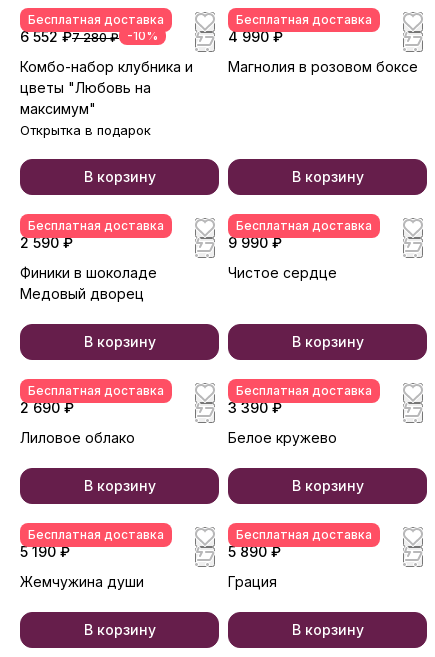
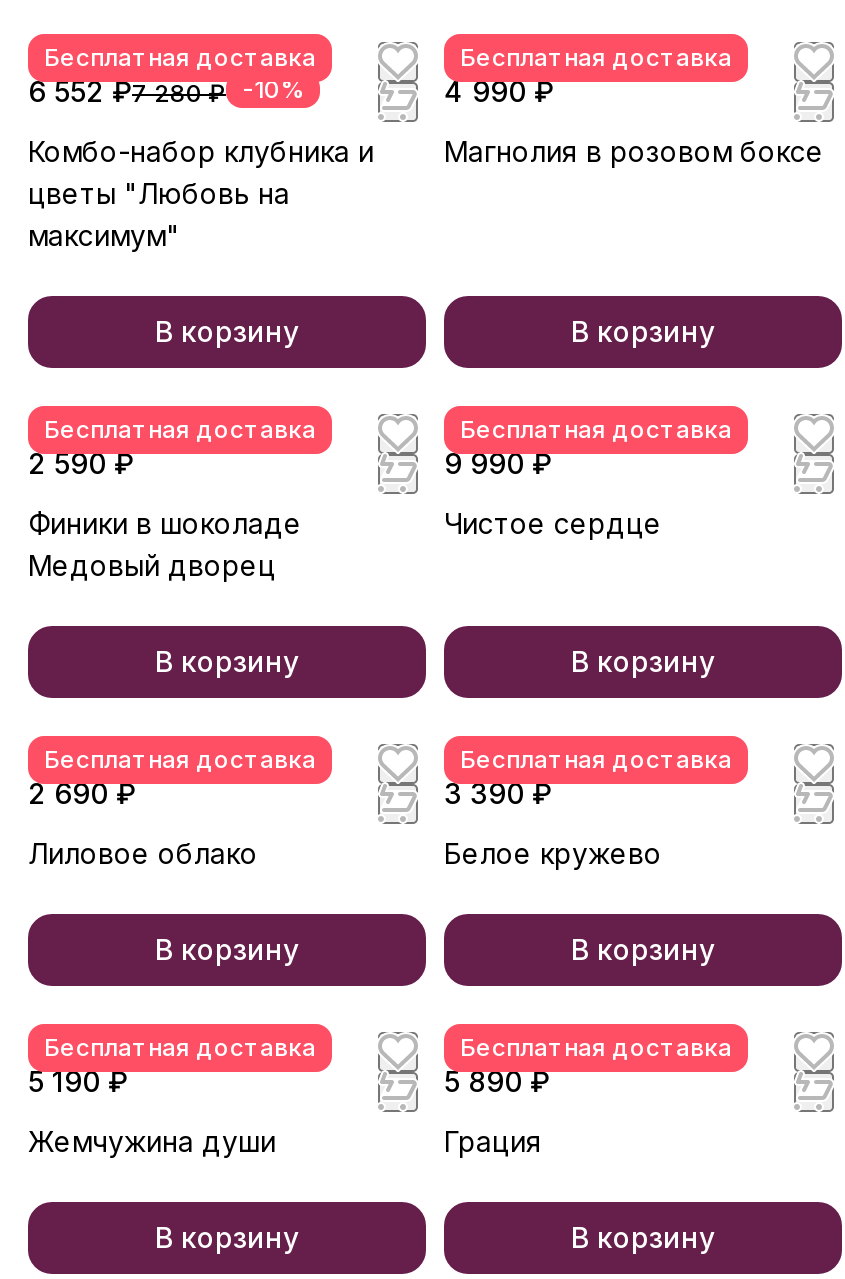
[20,122,151,138] Открытка в подарок -> none

